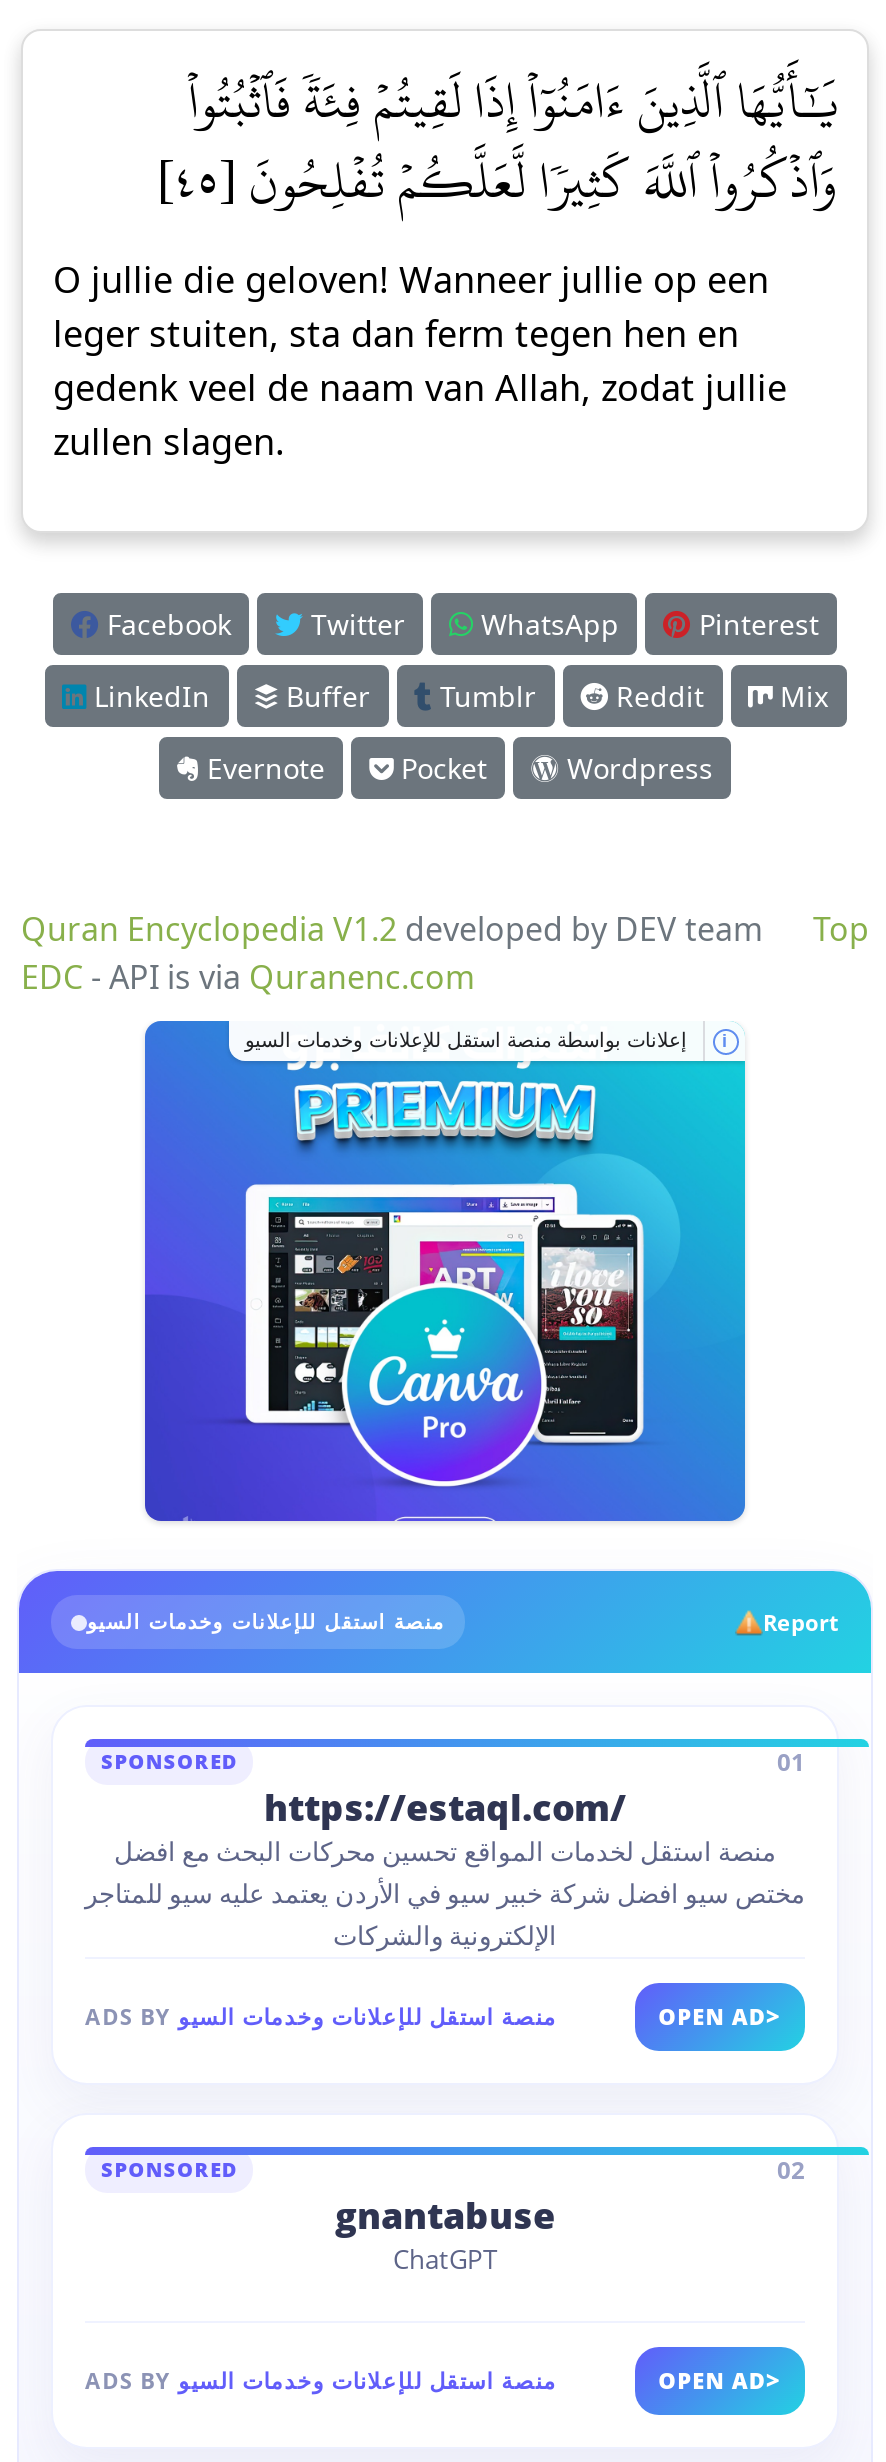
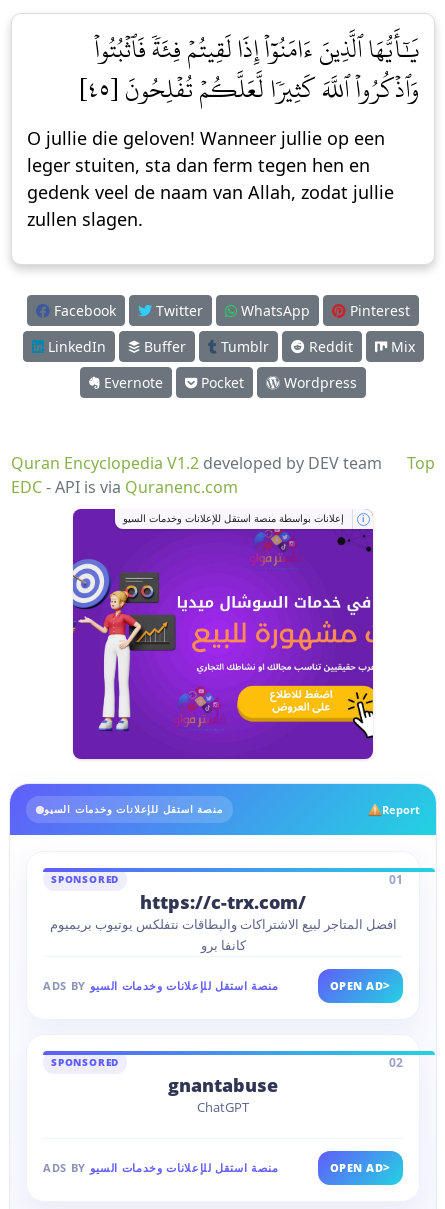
[143,1019,747,1523] [image] -> [72,508,374,760] [image]
[85,1783,805,1953] https://estaql.com/ | منصة استقل لخدمات المواقع تحسين محركات البحث مع افضل | مختص سيو افضل شركة خبير سيو في الأردن يعتمد عليه سيو للمتاجر | الإلكترونية والشركات -> [49,890,396,954] https://c-trx.com/ | افضل المتاجر لبيع الاشتراكات والبطاقات نتفلكس يوتيوب بريميوم | كانفا برو

